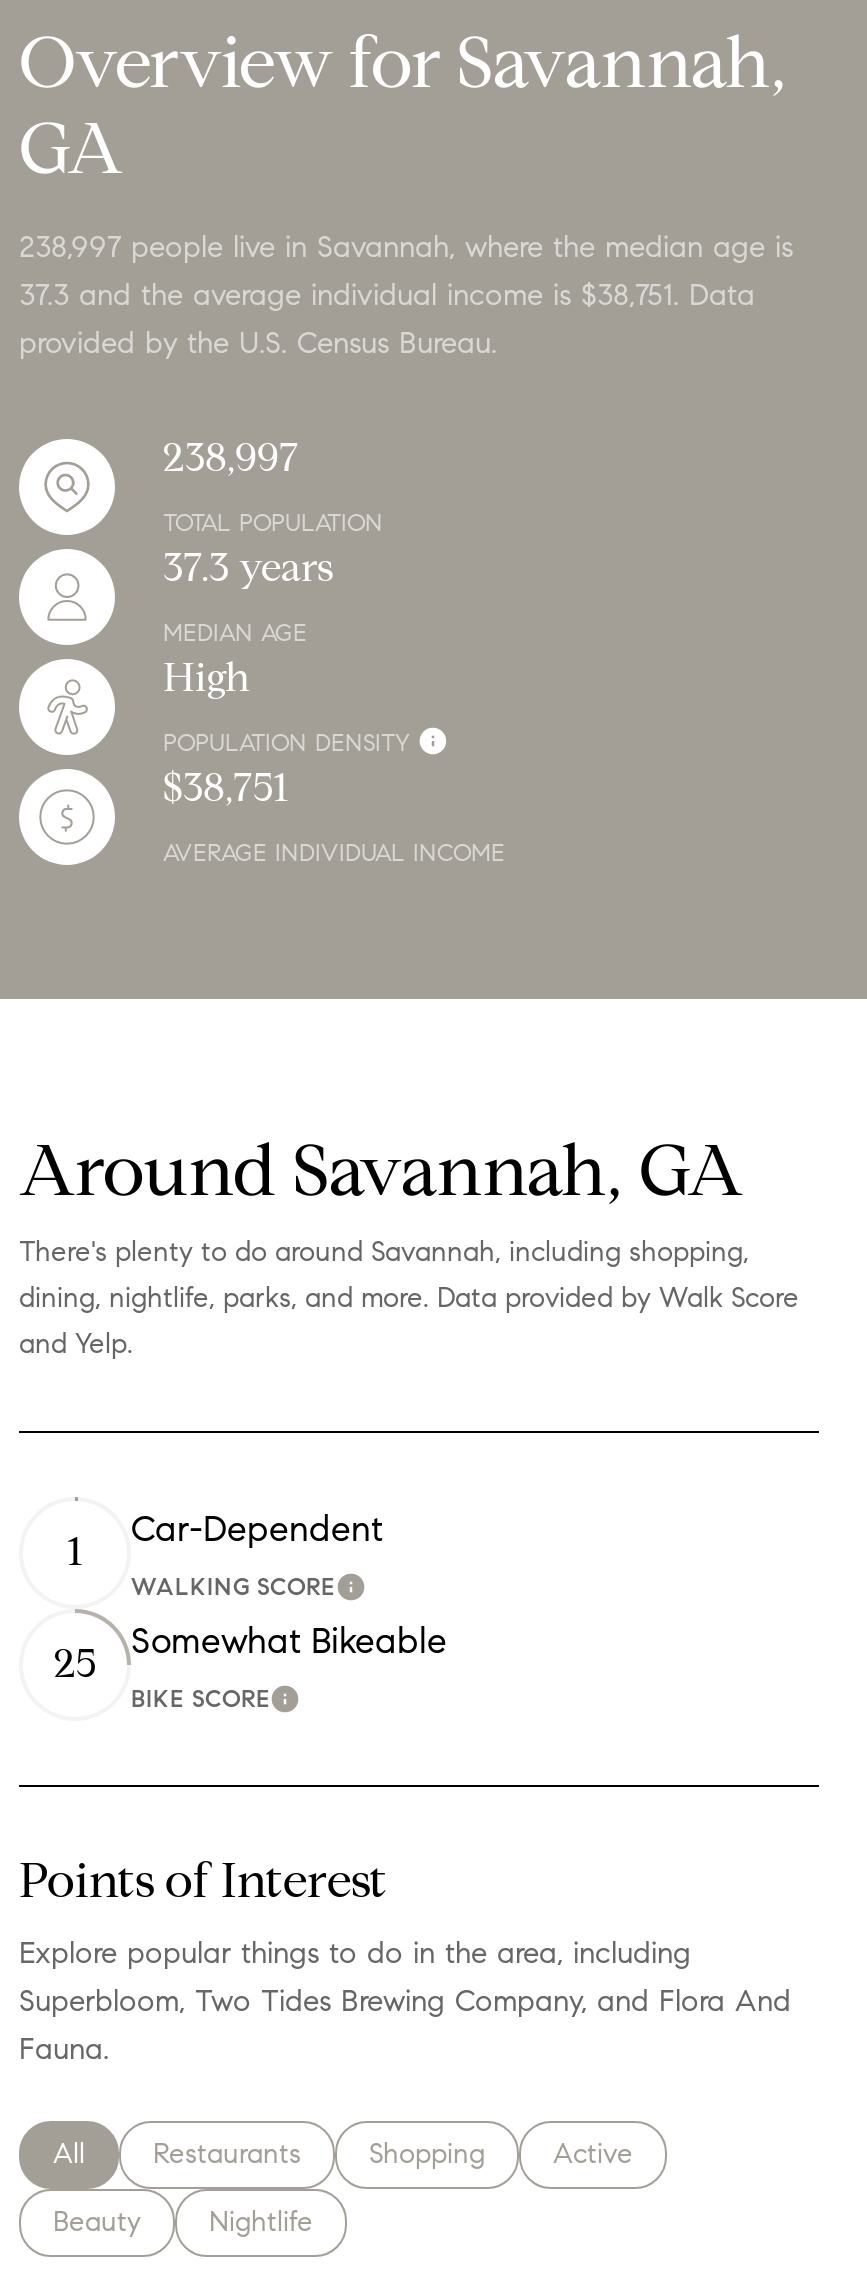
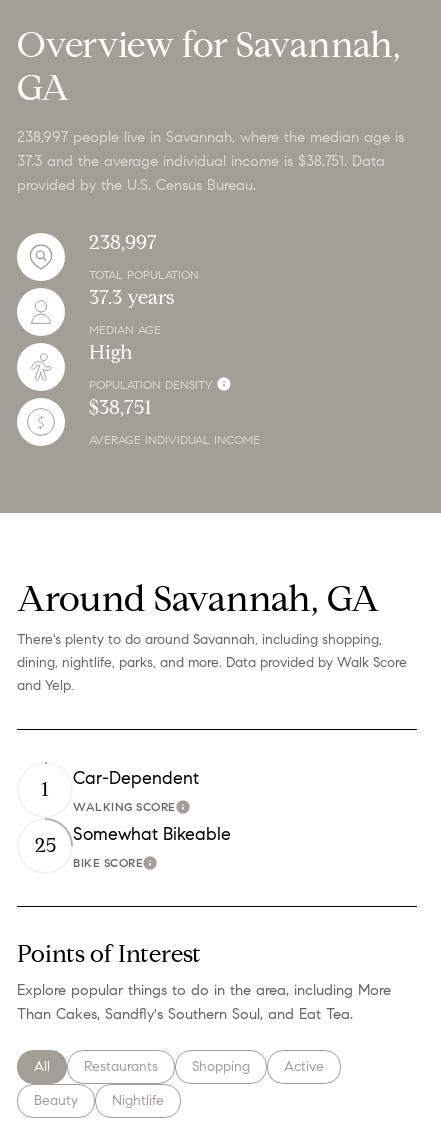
[19,1935,791,2067] Explore popular things to do in the area, including | Superbloom, Two Tides Brewing Company, and Flora And | Fauna. -> [17,981,391,1023] Explore popular things to do in the area, including More | Than Cakes, Sandfly's Southern Soul, and Eat Tea.

